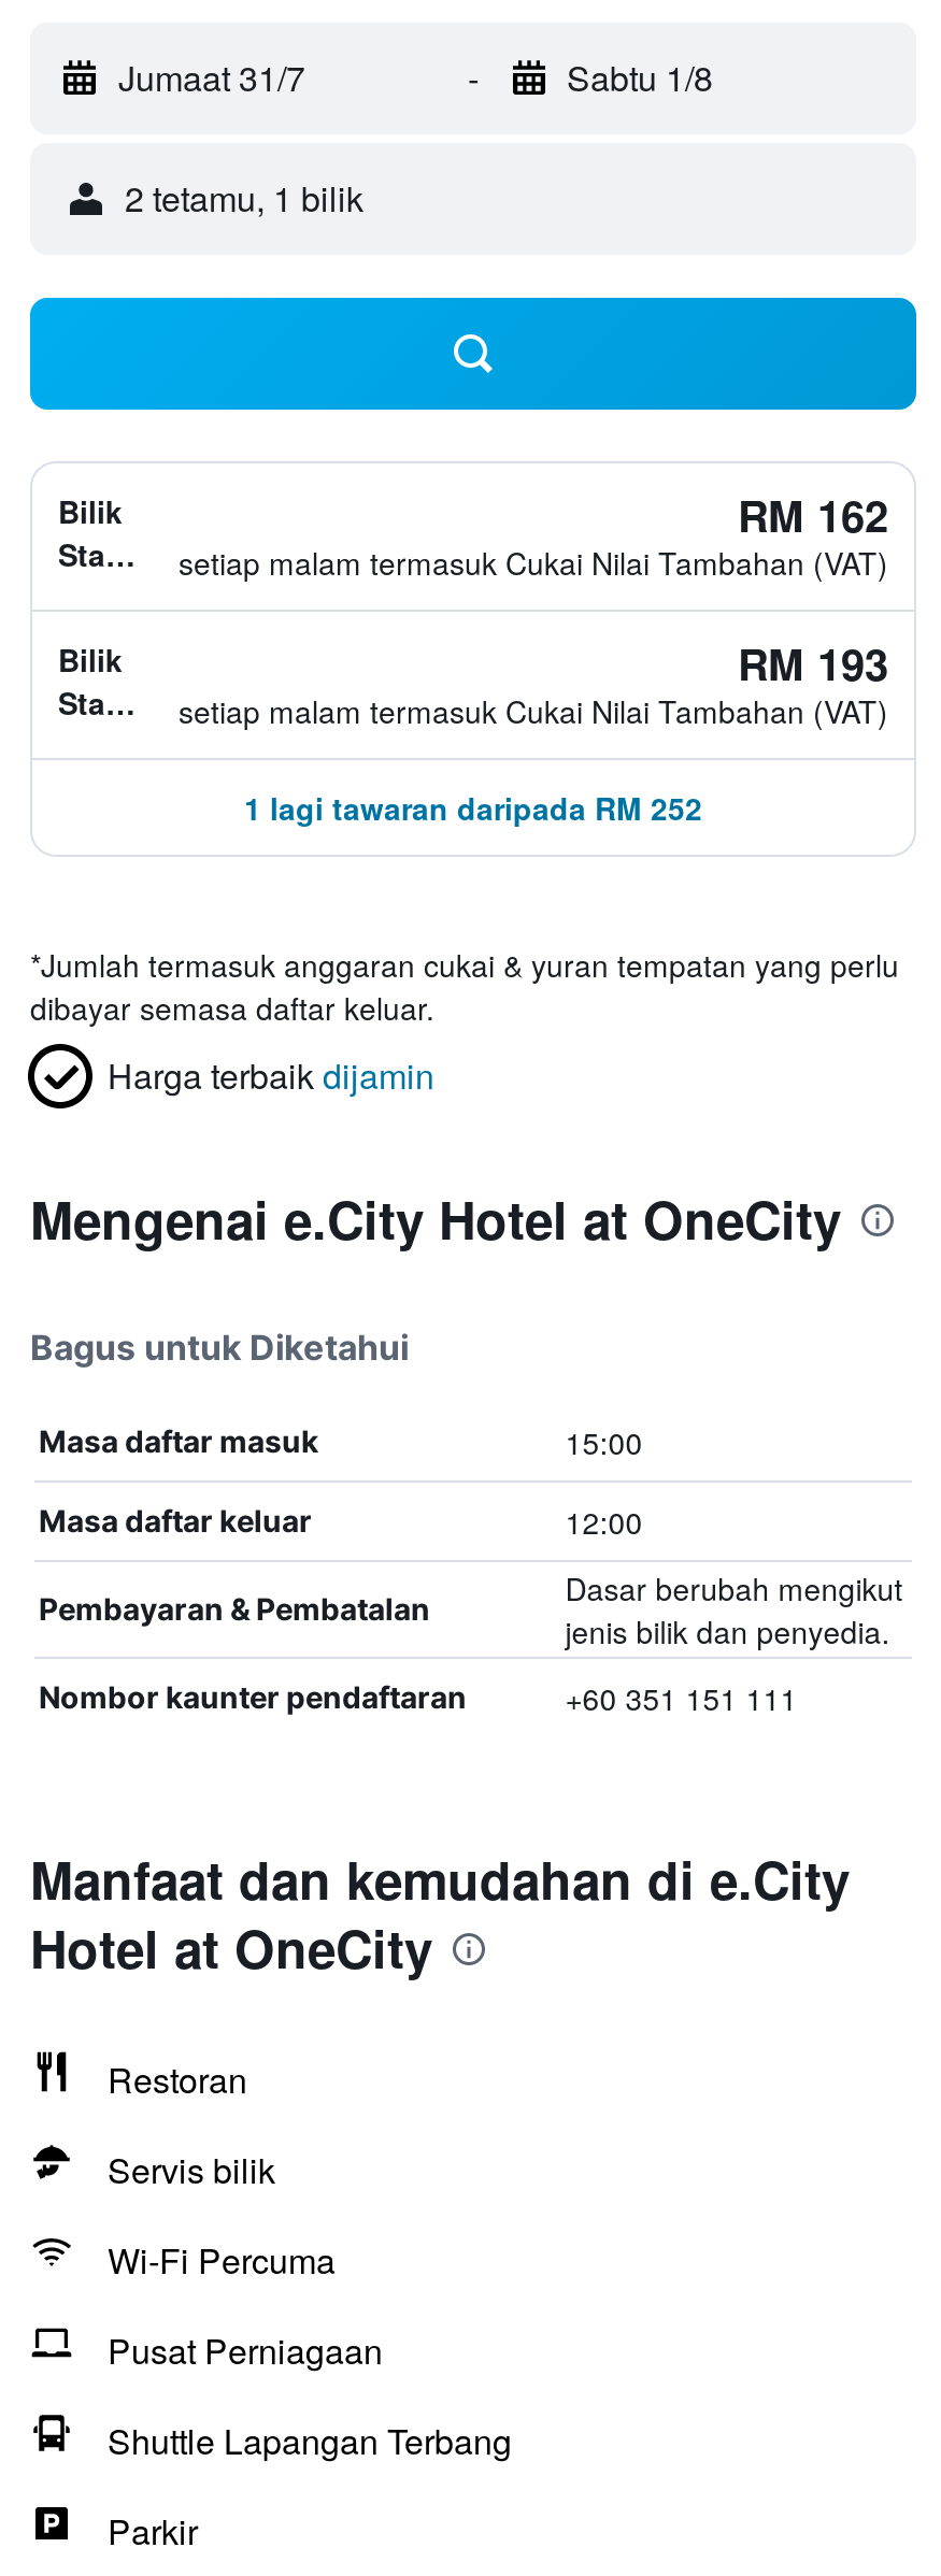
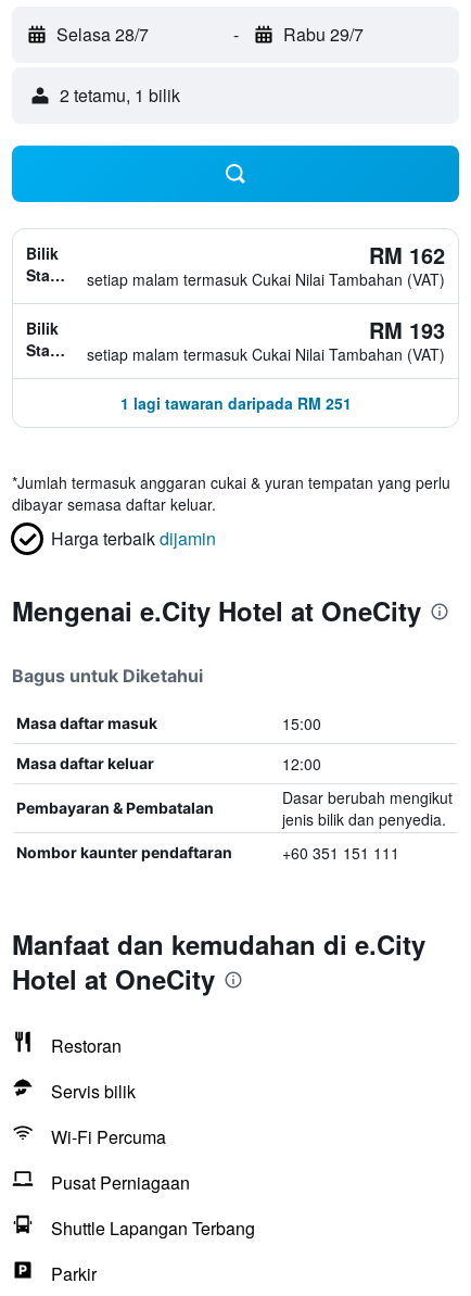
[118,53,305,102] Jumaat 31/7 -> [56,22,149,47] Selasa 28/7
[567,53,713,102] Sabtu 1/8 -> [283,22,363,47] Rabu 29/7
[244,786,702,829] 1 lagi tawaran daripada RM 252 -> [120,392,351,414] 1 lagi tawaran daripada RM 251

